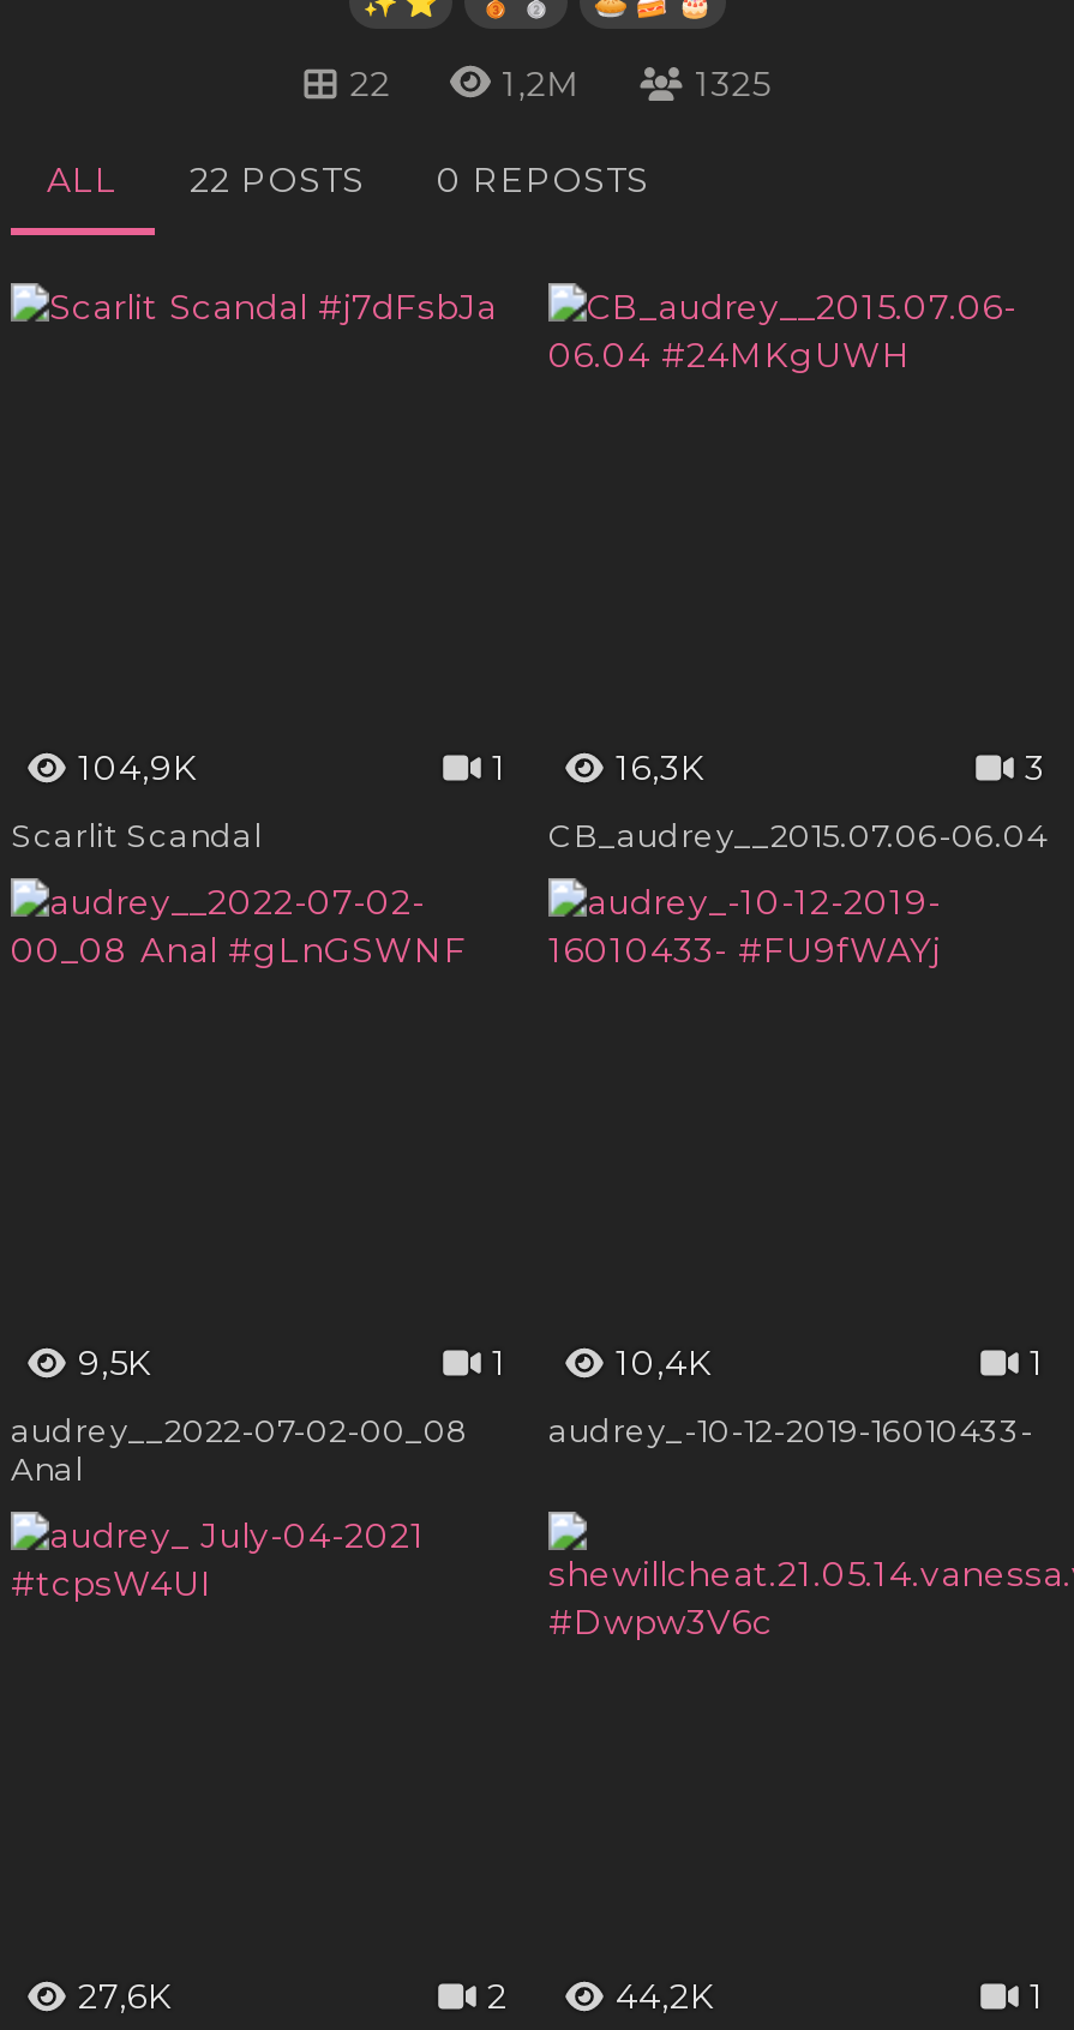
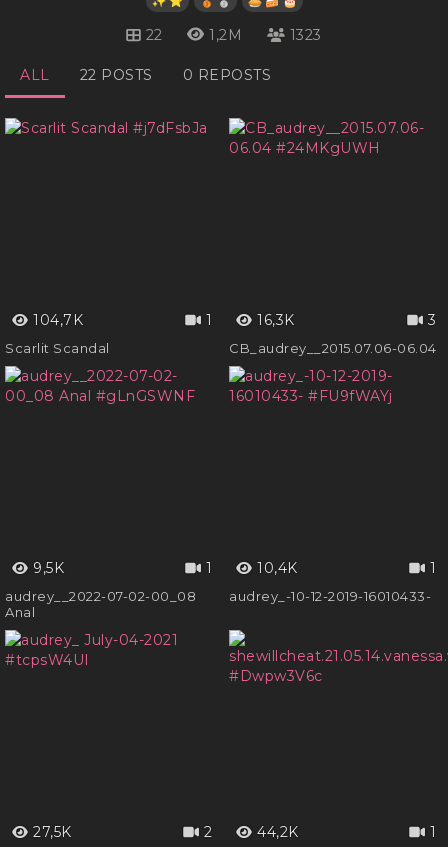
[695,63,770,106] 1325 -> [290,26,322,44] 1323
[78,747,198,790] 104,9K -> [33,311,83,329] 104,7K
[78,1976,173,2019] 27,6K -> [33,823,71,841] 27,5K

